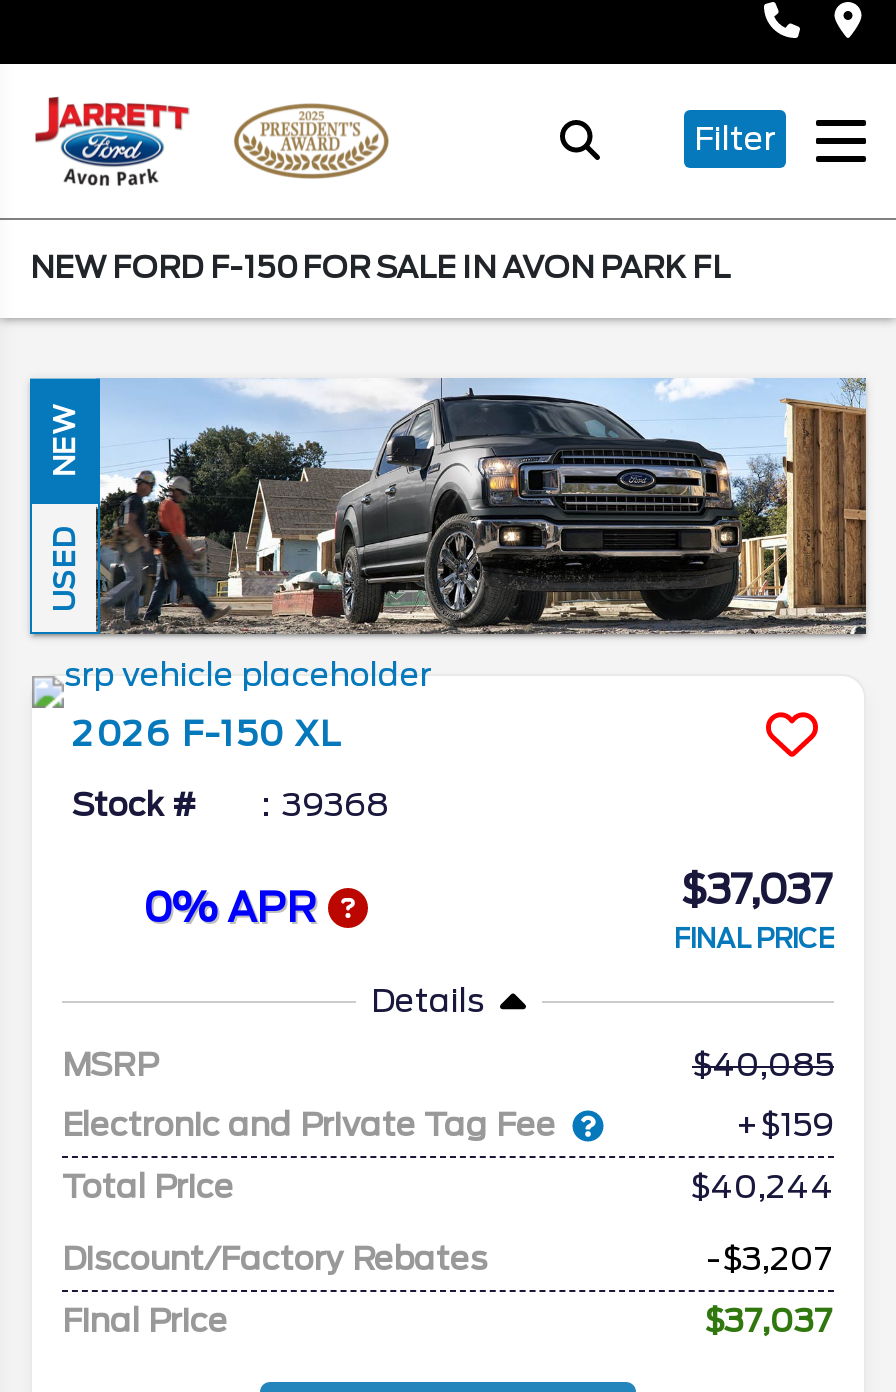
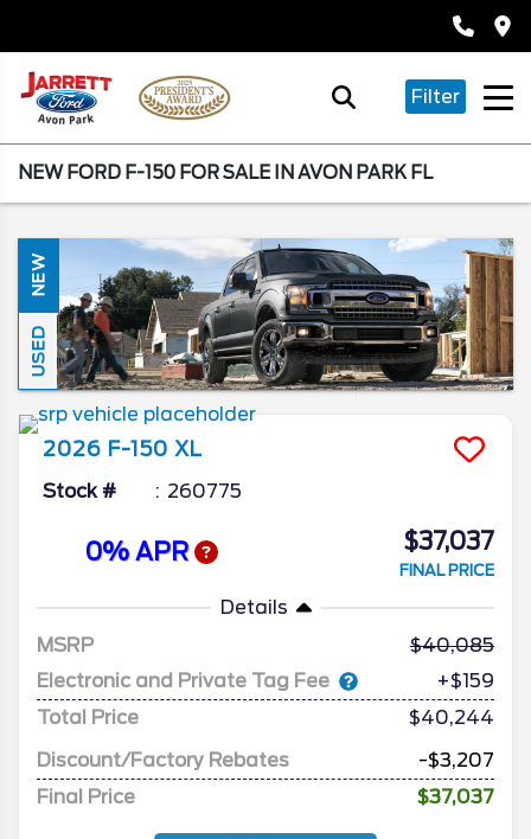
[282,786,388,824] 39368 -> [167,480,242,502] 260775

